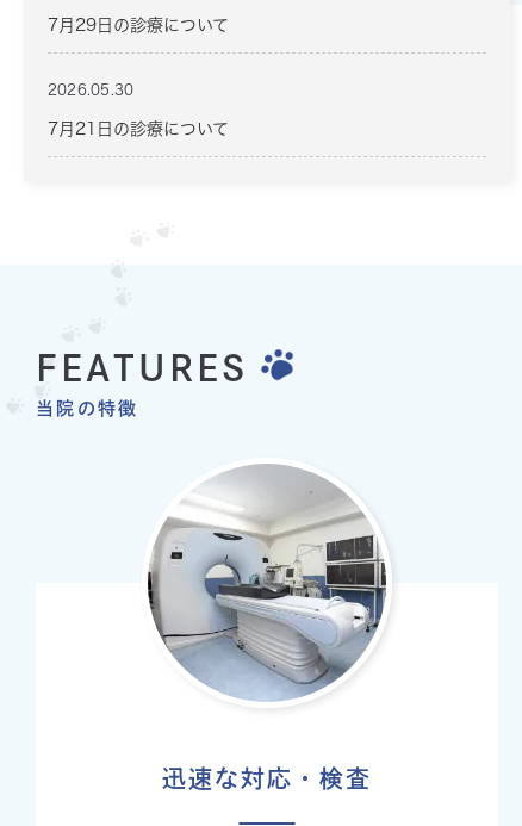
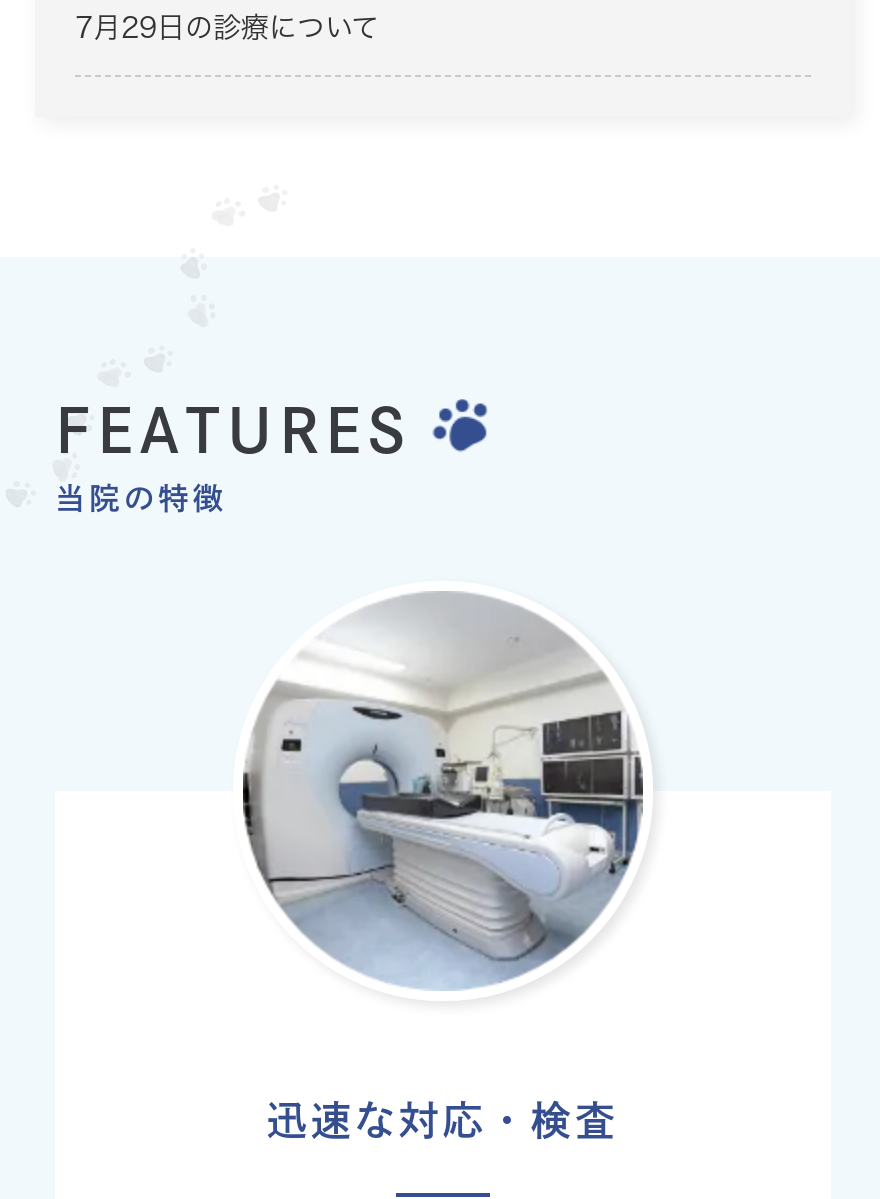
[48,82,229,136] 2026.05.30 | 7月21日の診療について -> none

